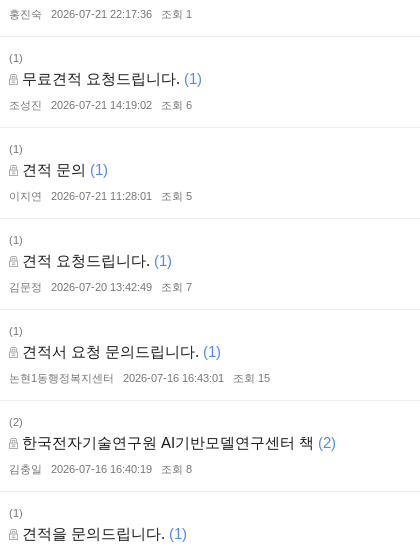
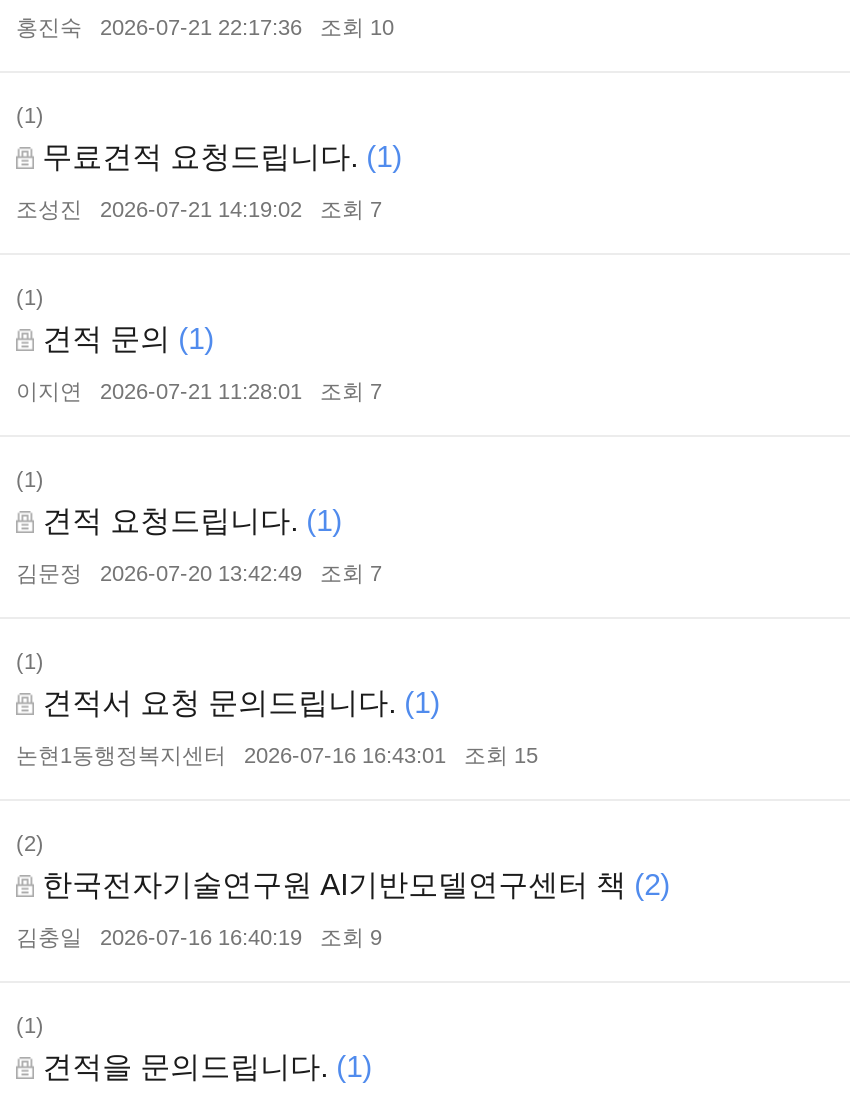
[9,8,192,20] 홍진숙 2026-07-21 22:17:36 조회 1 -> [16,15,394,39] 홍진숙 2026-07-21 22:17:36 조회 10
[9,99,192,111] 조성진 2026-07-21 14:19:02 조회 6 -> [16,197,382,221] 조성진 2026-07-21 14:19:02 조회 7
[9,190,192,202] 이지연 2026-07-21 11:28:01 조회 5 -> [16,379,382,403] 이지연 2026-07-21 11:28:01 조회 7
[9,463,192,475] 김충일 2026-07-16 16:40:19 조회 8 -> [16,925,382,949] 김충일 2026-07-16 16:40:19 조회 9

